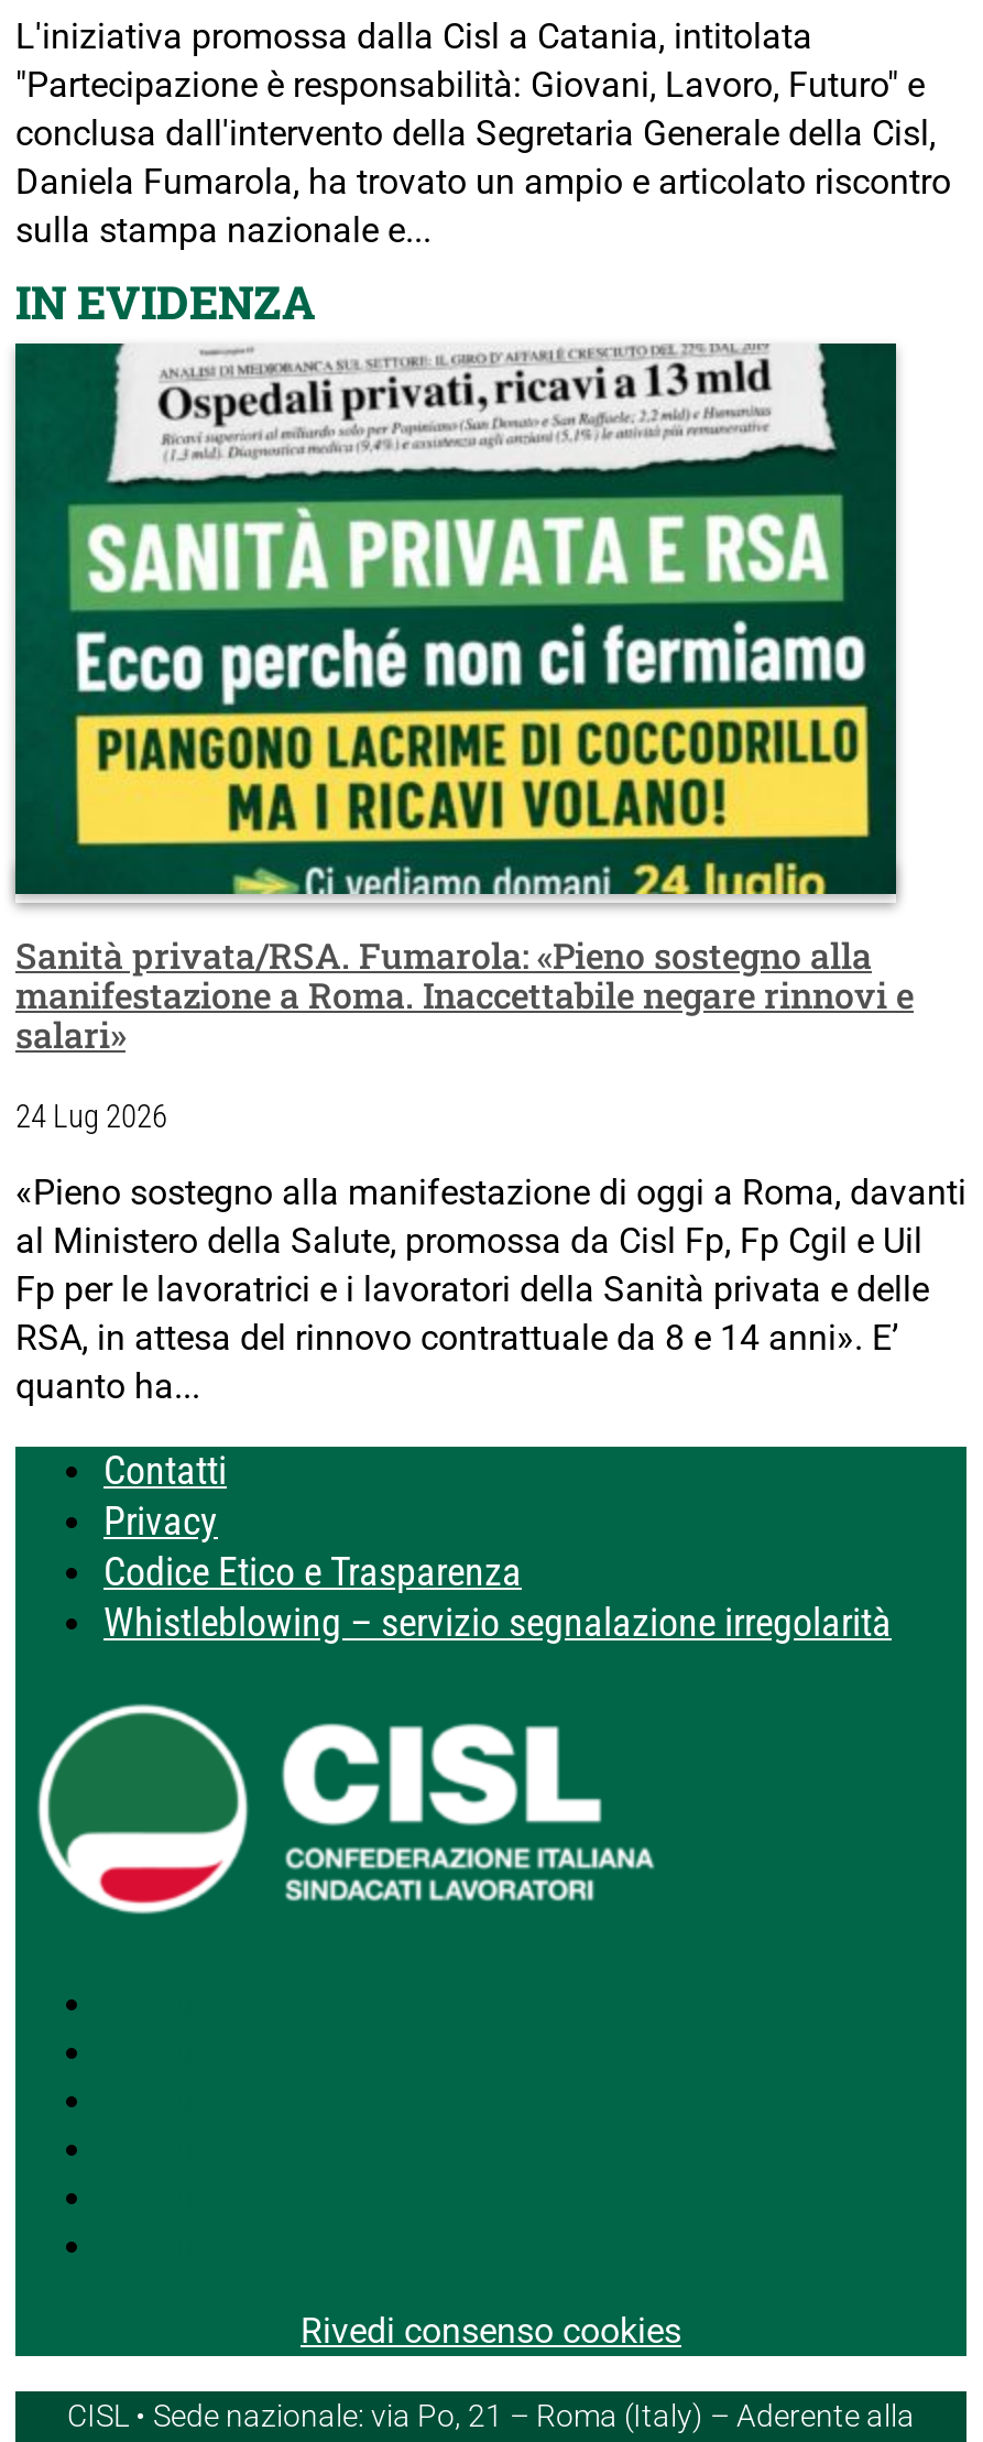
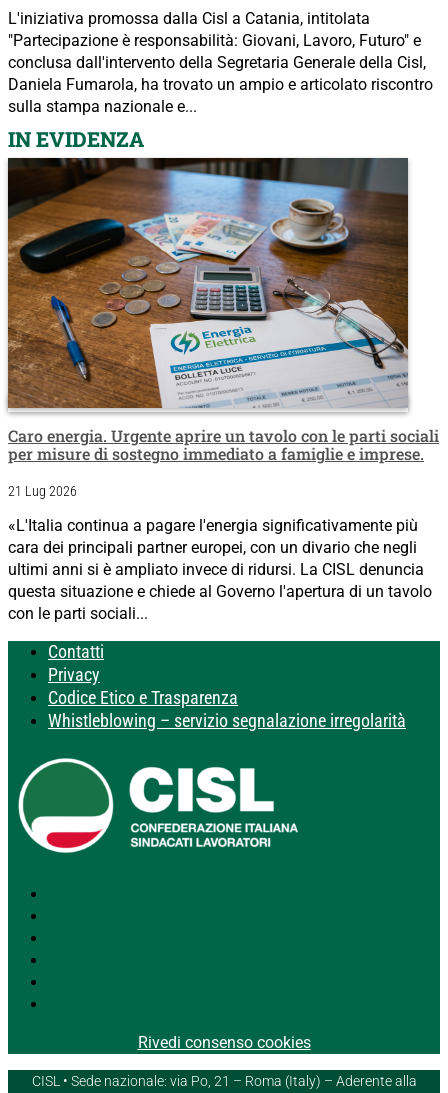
[13,344,914,1058] [image] | Sanità privata/RSA. Fumarola: «Pieno sostegno alla | manifestazione a Roma. Inaccettabile negare rinnovi e | salari» -> [7,157,439,464] [image] | Caro energia. Urgente aprire un tavolo con le parti sociali | per misure di sostegno immediato a famiglie e imprese.
[15,1098,167,1136] 24 Lug 2026 -> [8,483,77,500] 21 Lug 2026
[15,1171,966,1407] «Pieno sostegno alla manifestazione di oggi a Roma, davanti | al Ministero della Salute, promossa da Cisl Fp, Fp Cgil e Uil | Fp per le lavoratrici e i lavoratori della Sanità privata e delle | RSA, in attesa del rinnovo contrattuale da 8 e 14 anni». E’ | quanto ha... -> [8,516,432,623] «L'Italia continua a pagare l'energia significativamente più | cara dei principali partner europei, con un divario che negli | ultimi anni si è ampliato invece di ridursi. La CISL denuncia | questa situazione e chiede al Governo l'apertura di un tavolo | con le parti sociali...

